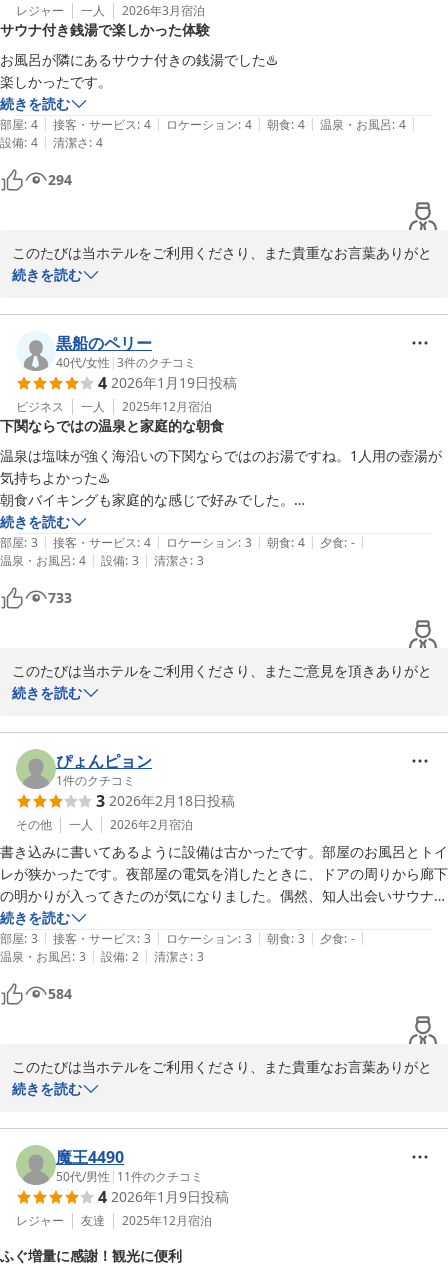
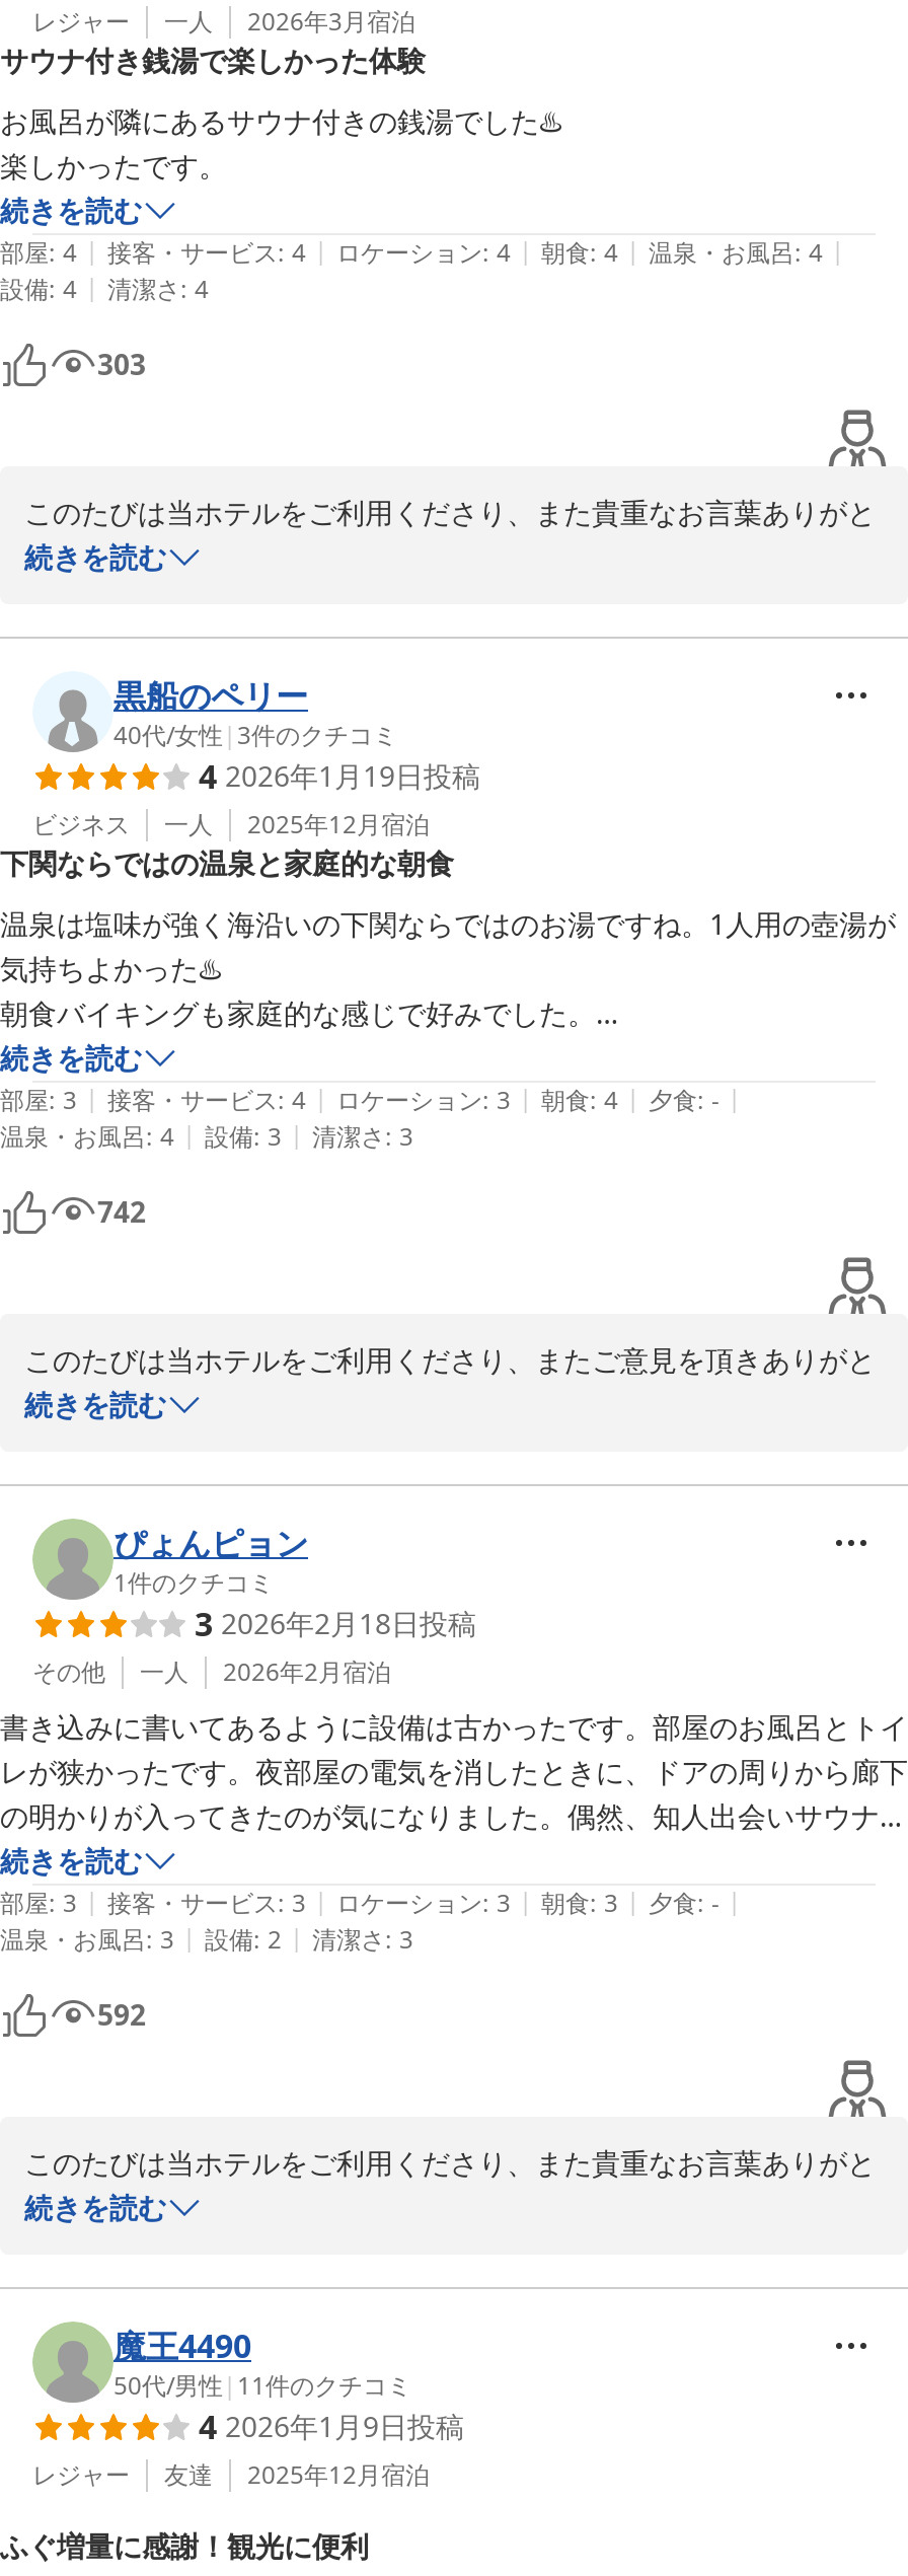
[48,170,72,189] 294 -> [97,345,146,383] 303
[48,588,72,607] 733 -> [97,1192,146,1231] 742
[48,984,72,1003] 584 -> [97,1995,146,2034] 592

